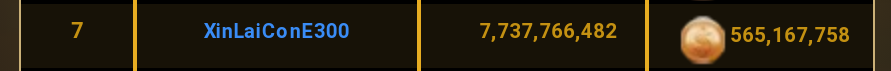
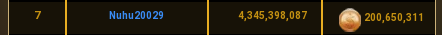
[204,20,850,46] XinLaiConE300 | 7,737,766,482 | 565,167,758 -> [109,10,424,23] Nuhu20029 | 4,345,398,087 | 200,650,311

